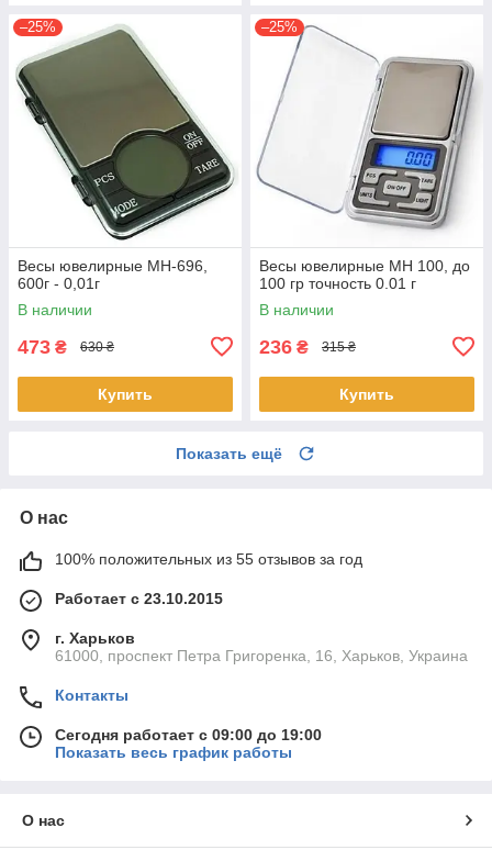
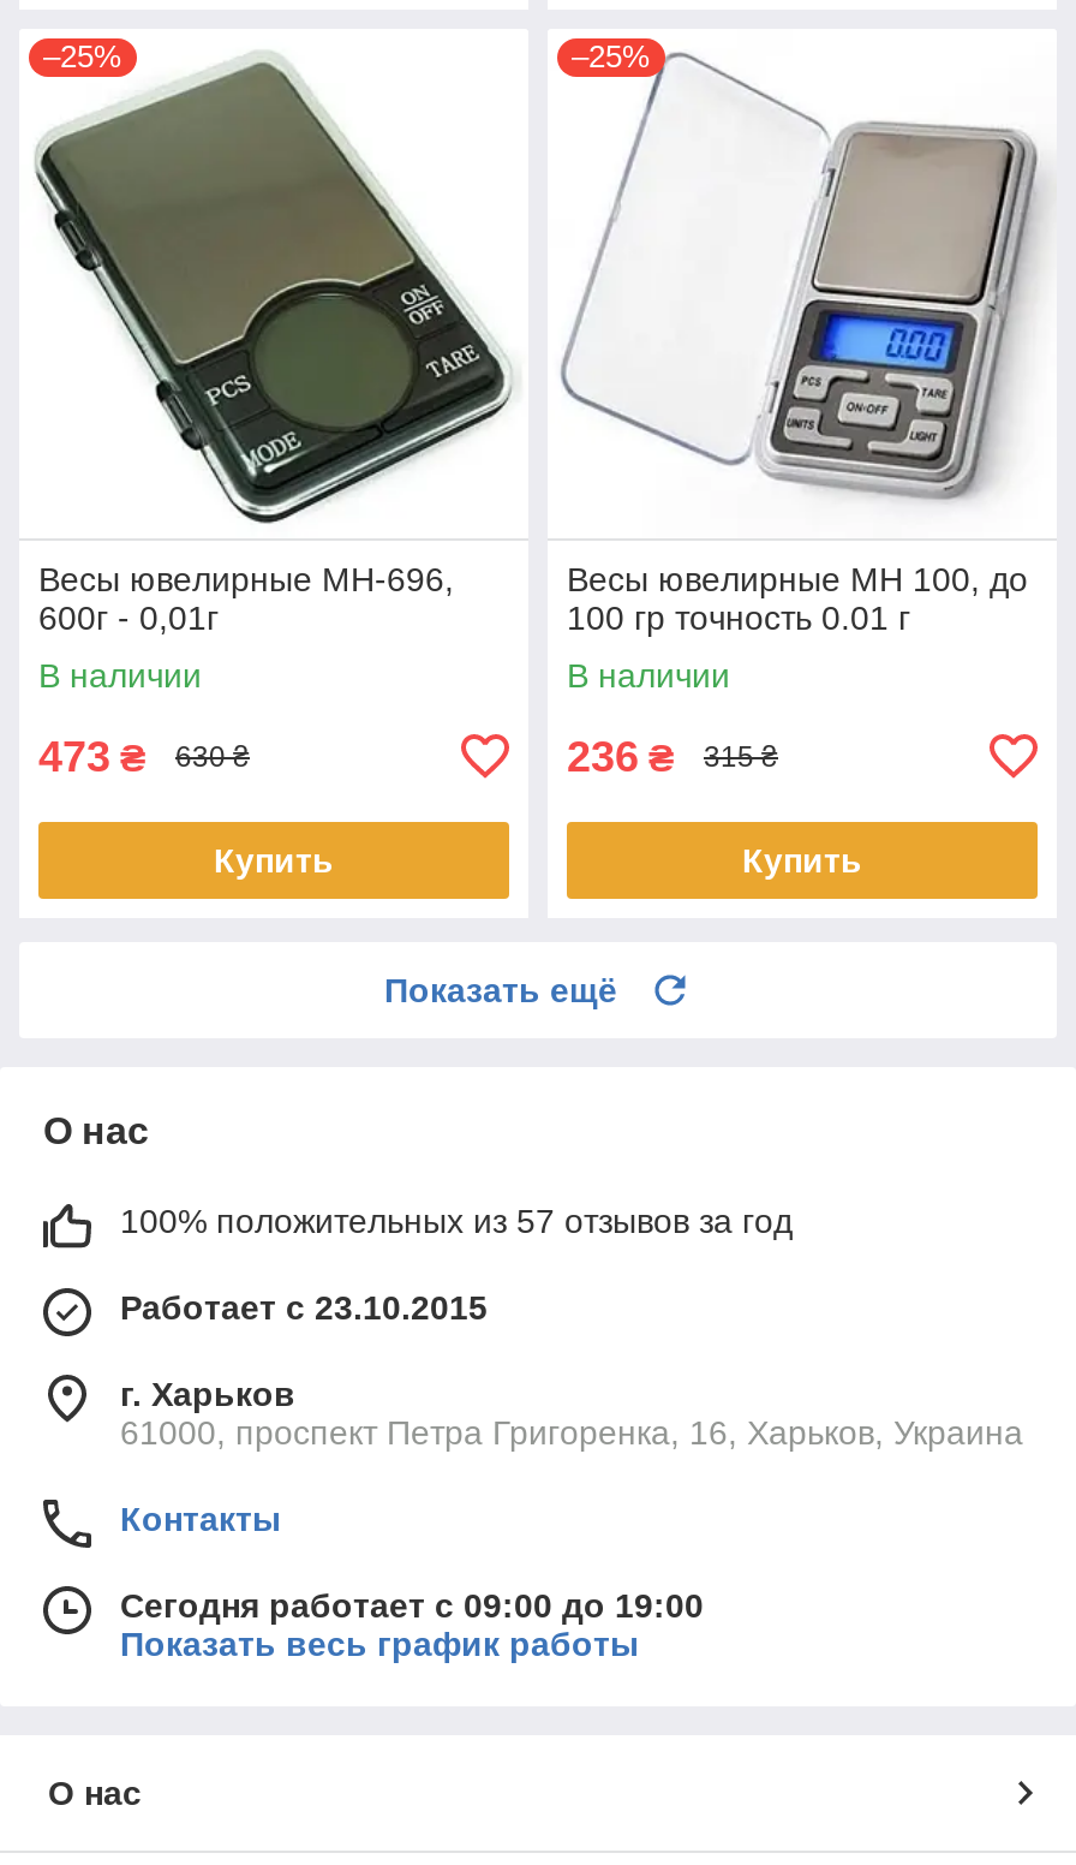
[55,550,362,568] 100% положительных из 55 отзывов за год -> [120,1201,793,1240] 100% положительных из 57 отзывов за год

